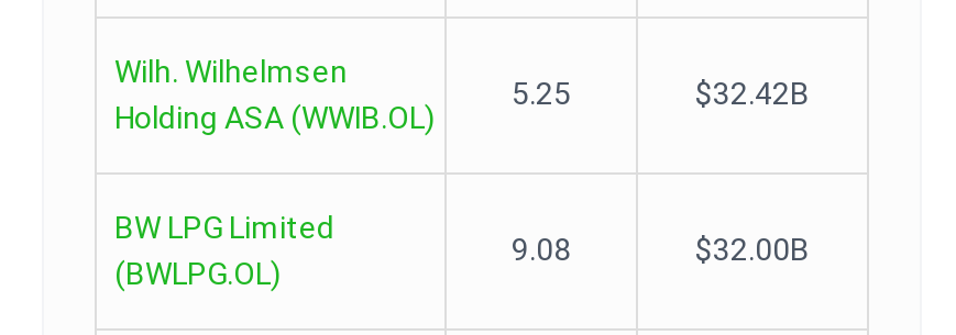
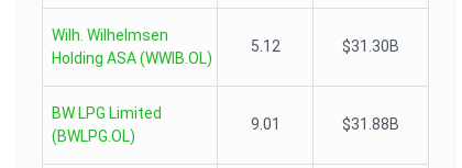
[512,76,810,111] 5.25 | $32.42B -> [250,37,399,55] 5.12 | $31.30B
[512,232,810,267] 9.08 | $32.00B -> [250,115,399,133] 9.01 | $31.88B

